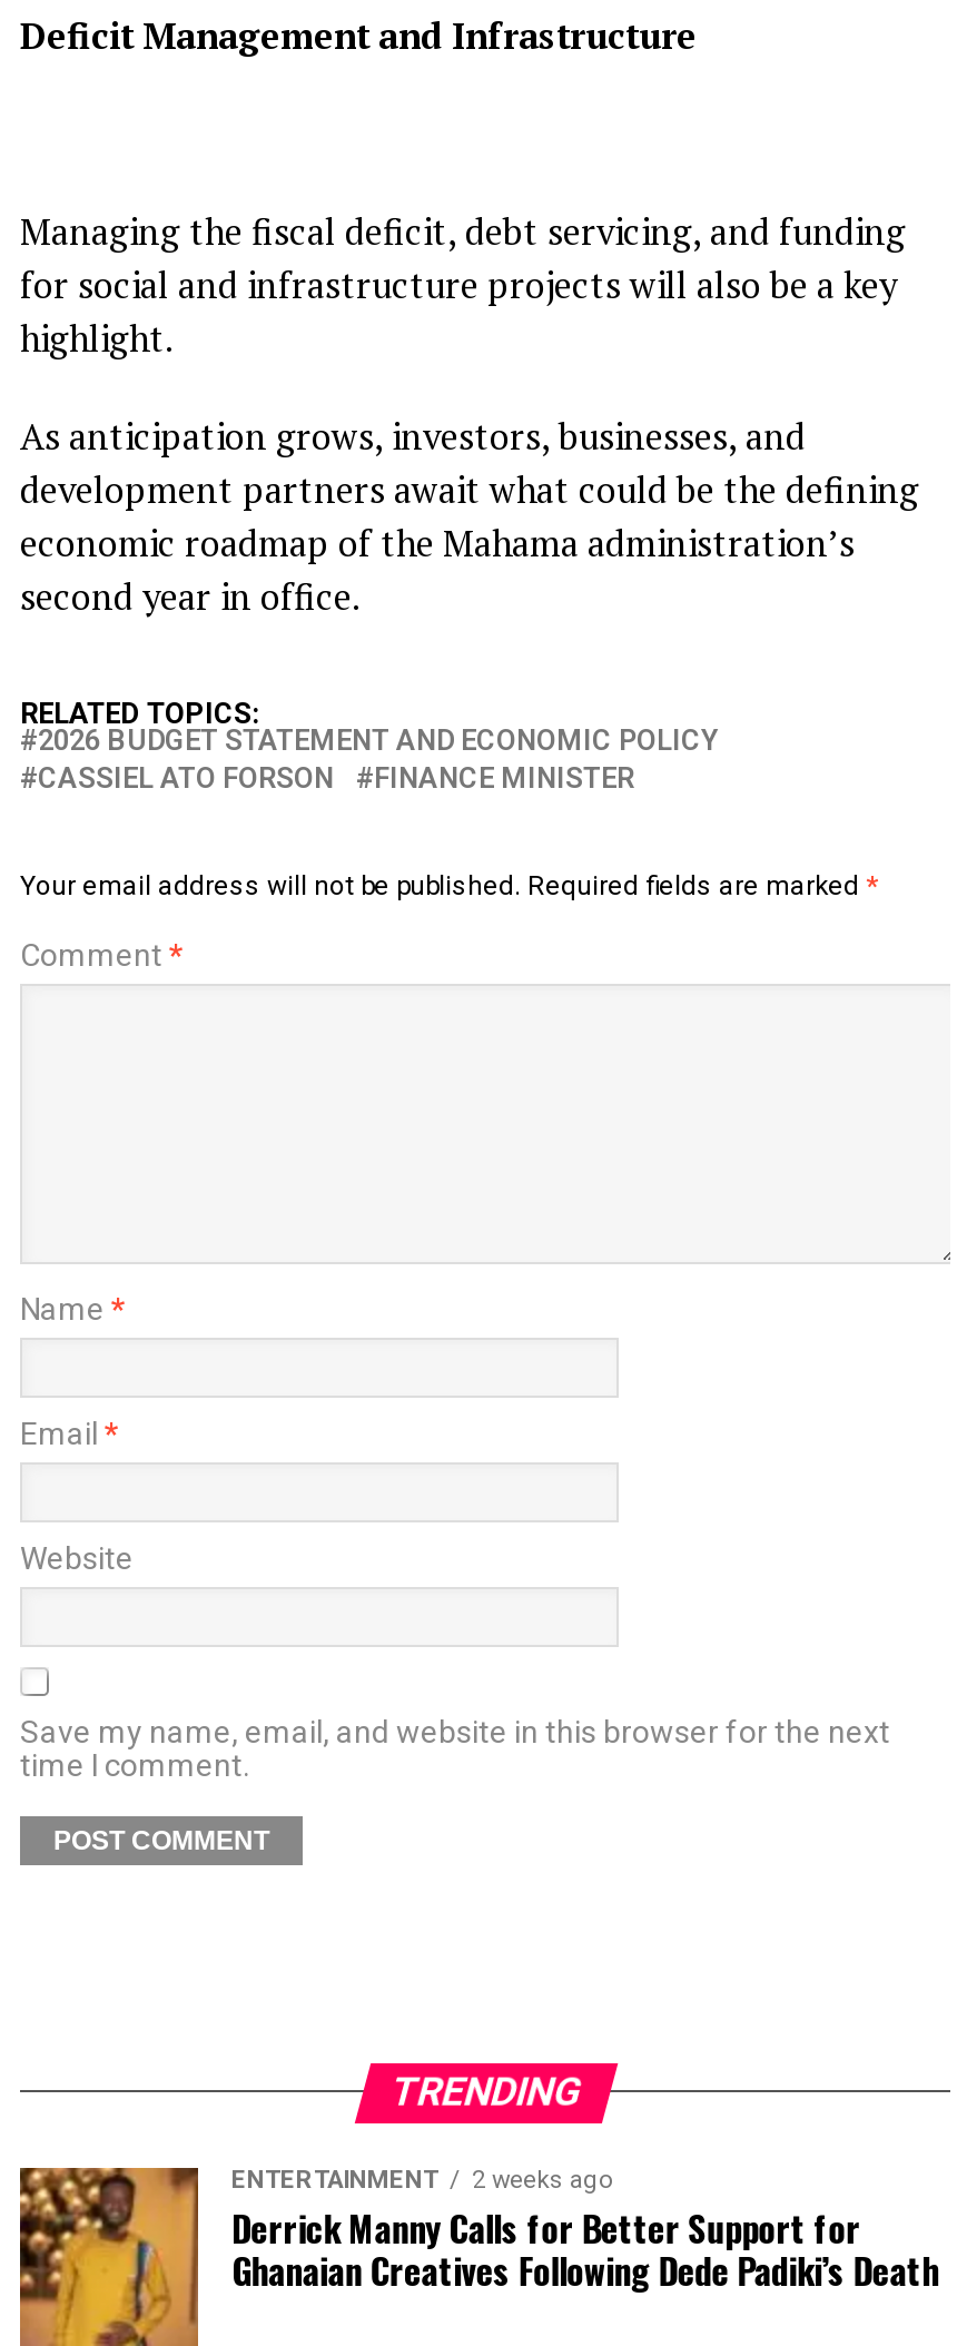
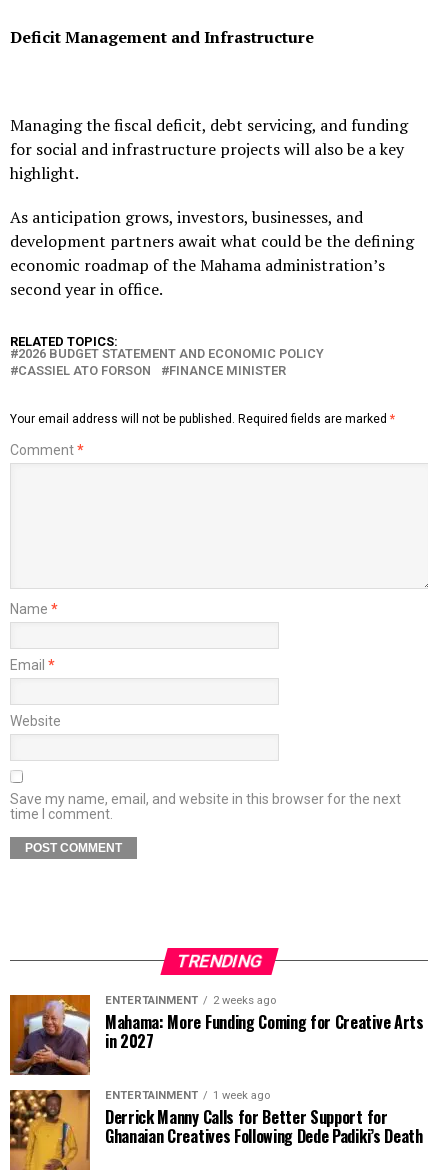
none -> [9,994,424,1102] [image] | Mahama: More Funding Coming for Creative Arts | in 2027 | ENTERTAINMENT | 1 week ago

